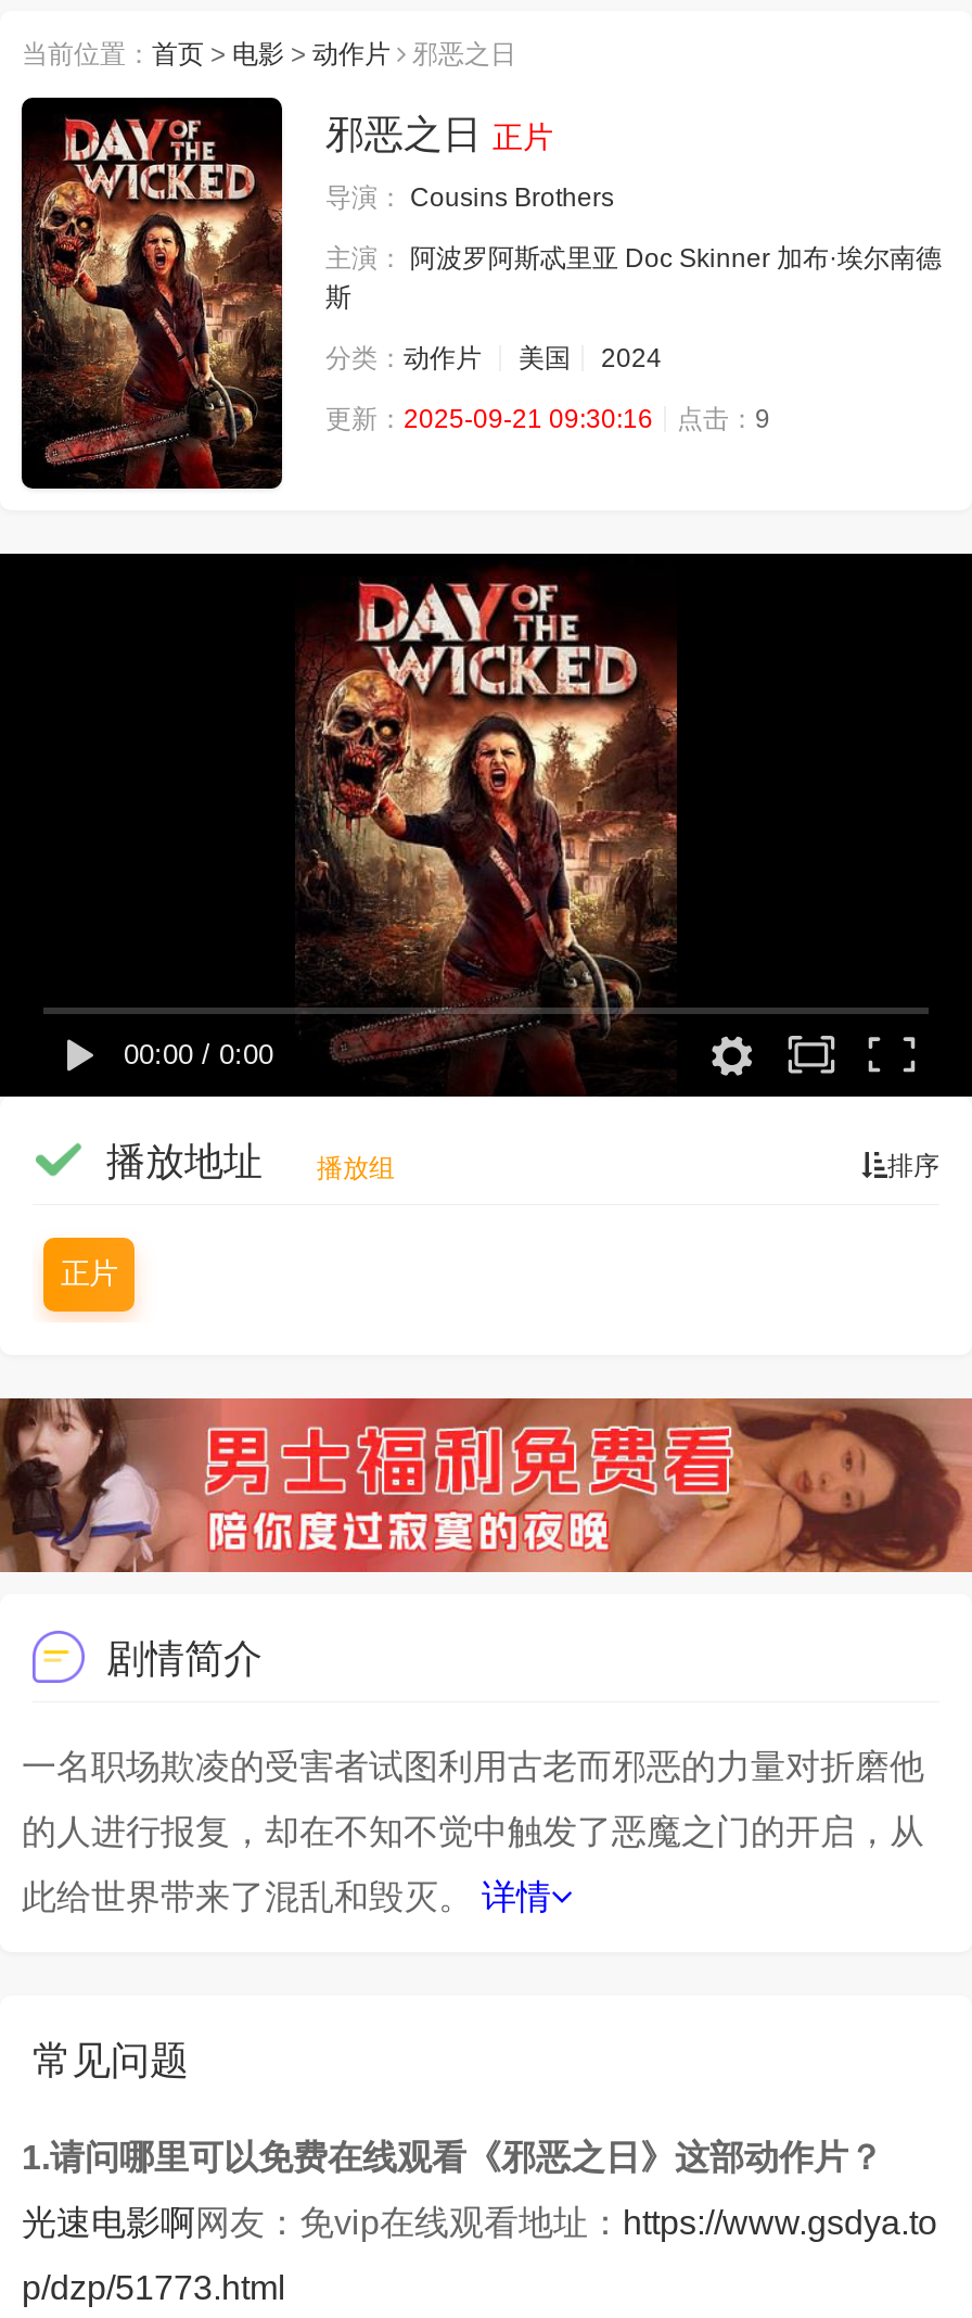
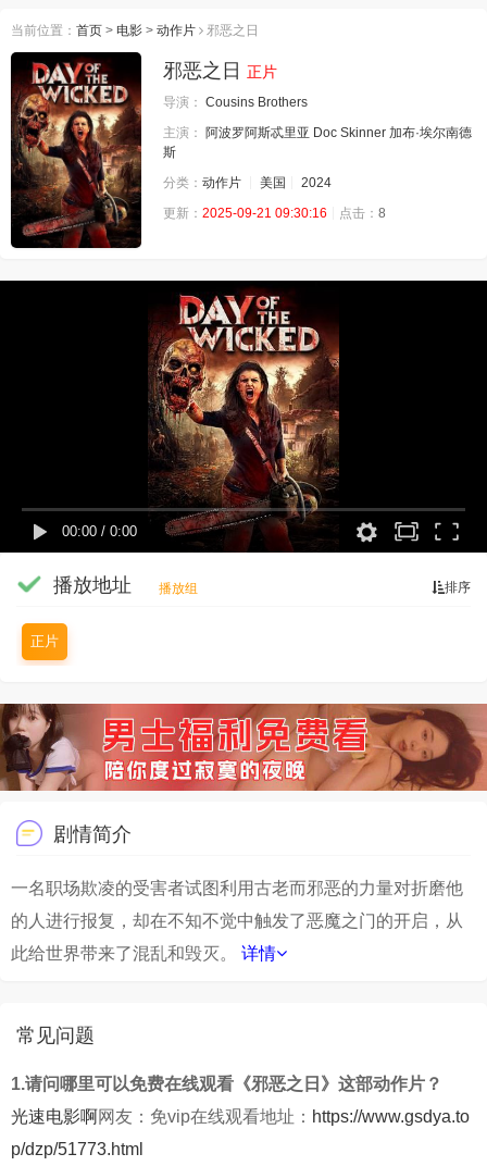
[325,404,770,434] 更新：2025-09-21 09:30:16 点击：9 -> [163,206,386,221] 更新：2025-09-21 09:30:16 点击：8

